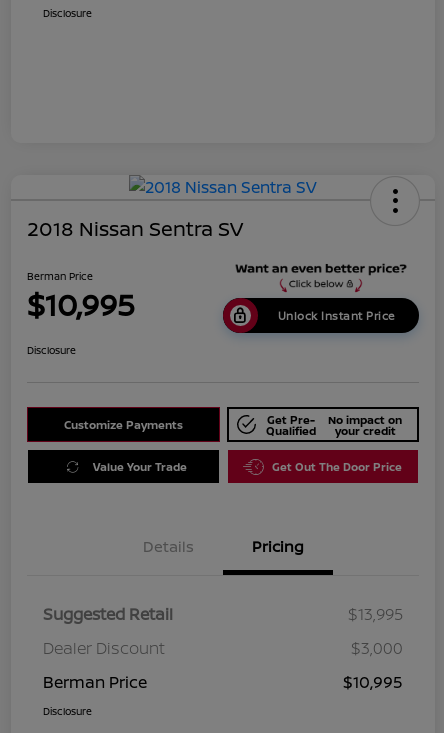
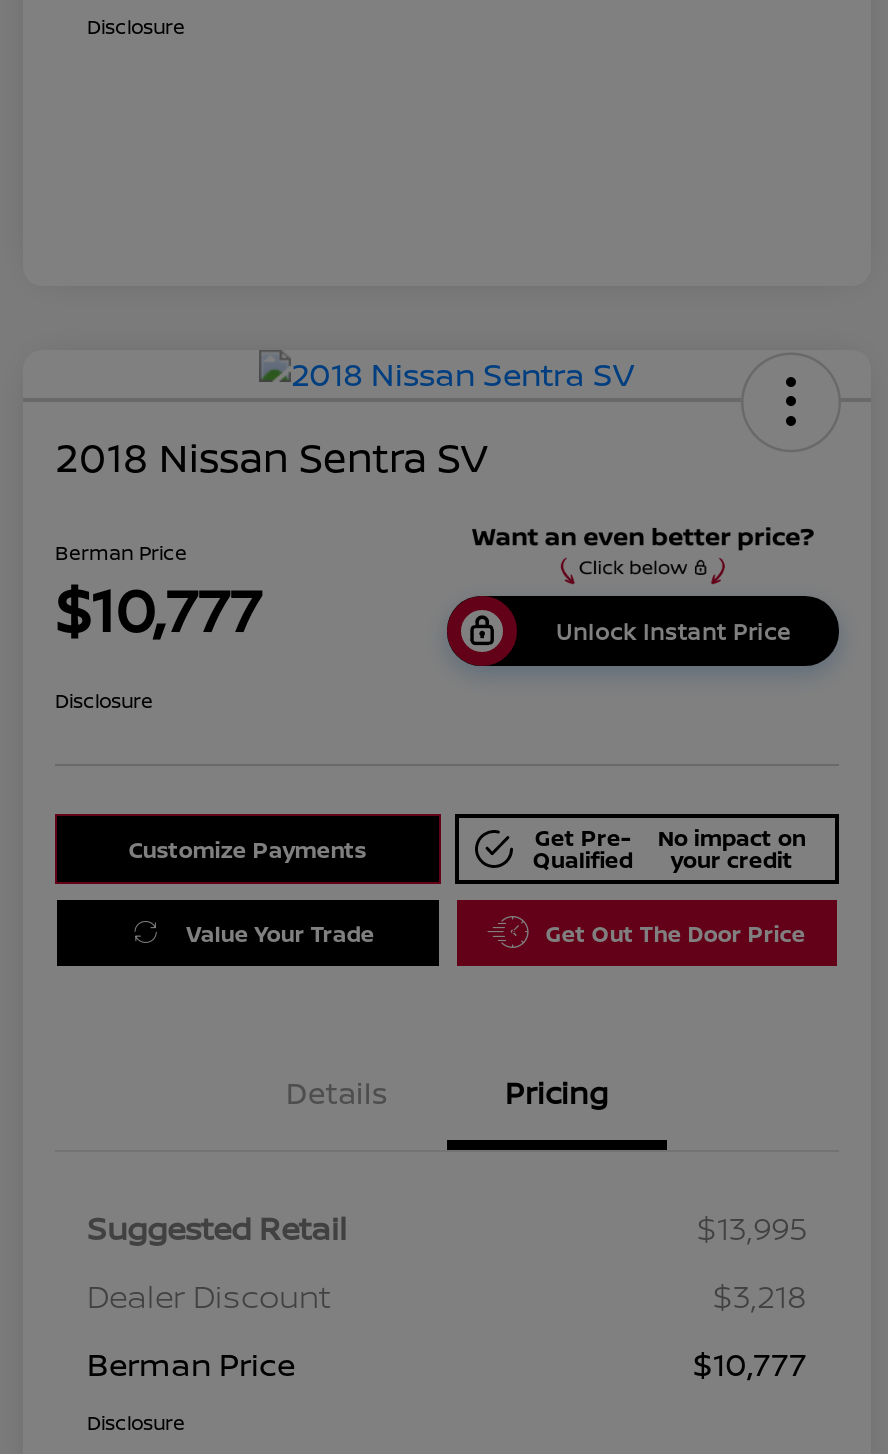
[27,284,135,325] $10,995 -> [55,568,261,650] $10,777
[351,637,403,659] $3,000 -> [713,1274,807,1318] $3,218
[343,671,403,693] $10,995 -> [693,1342,807,1386] $10,777

